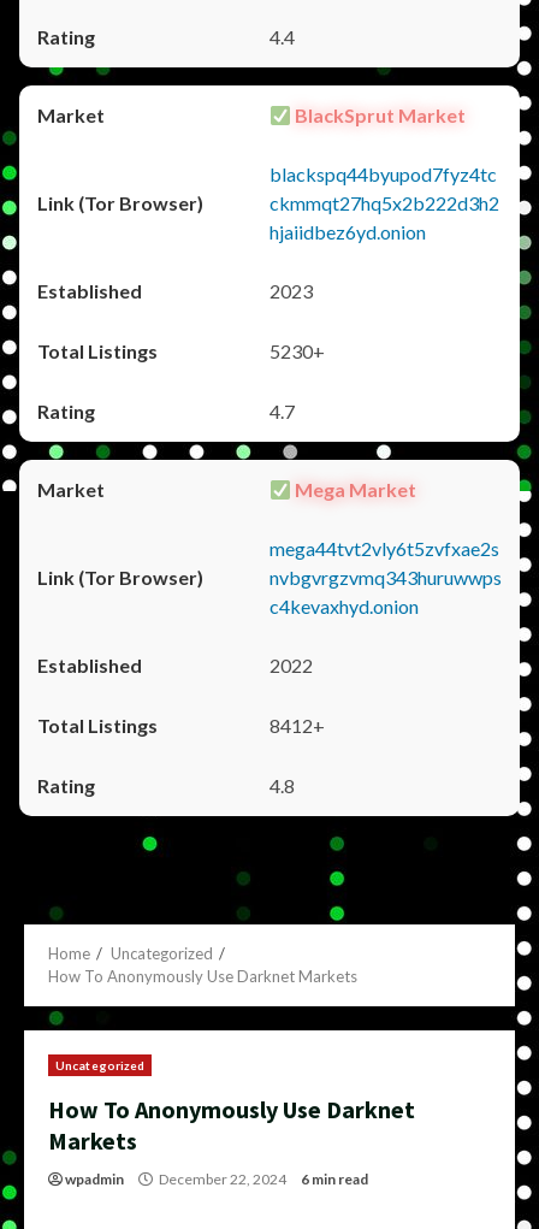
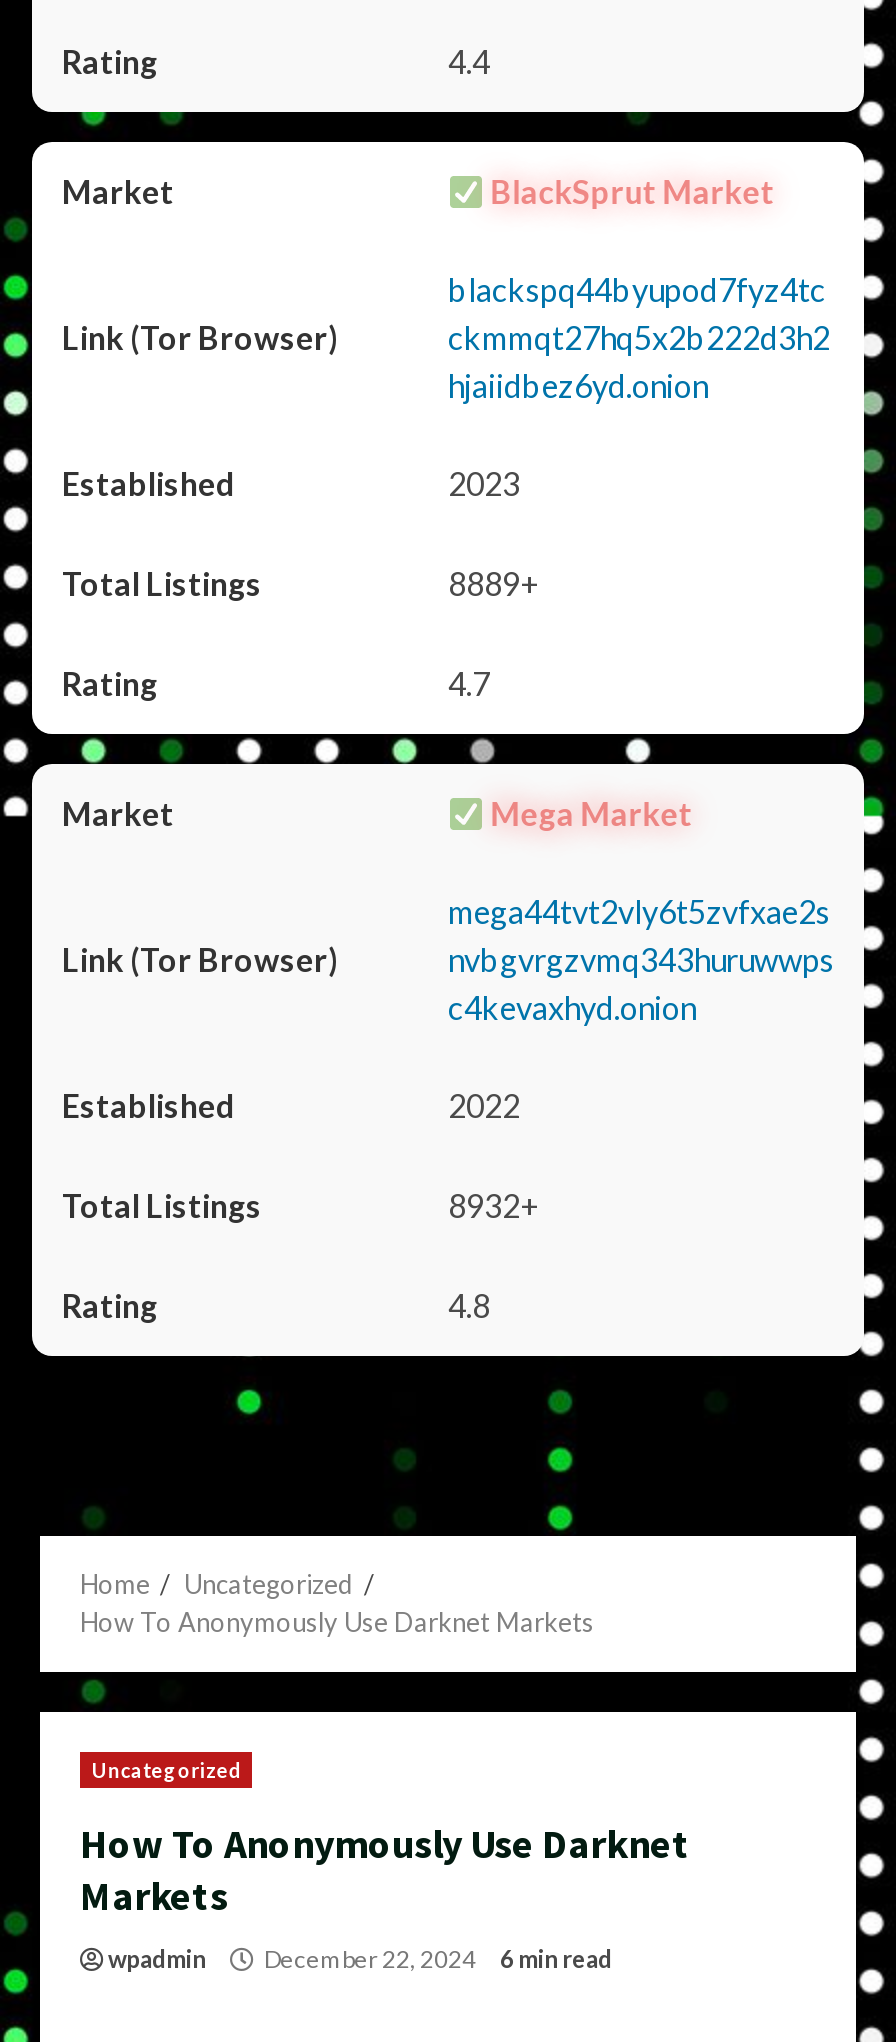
[269,339,325,362] 5230+ -> [448,564,540,602] 8889+
[269,714,325,737] 8412+ -> [448,1186,540,1224] 8932+

